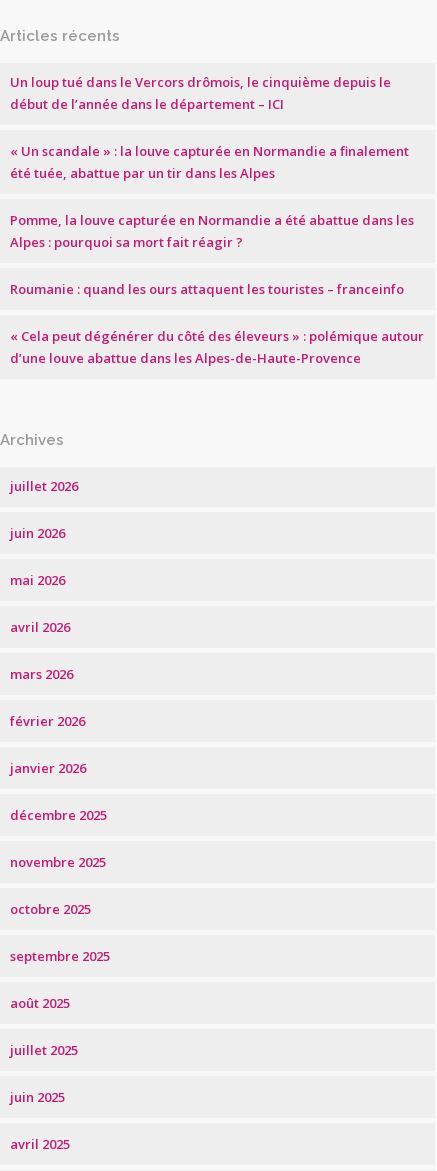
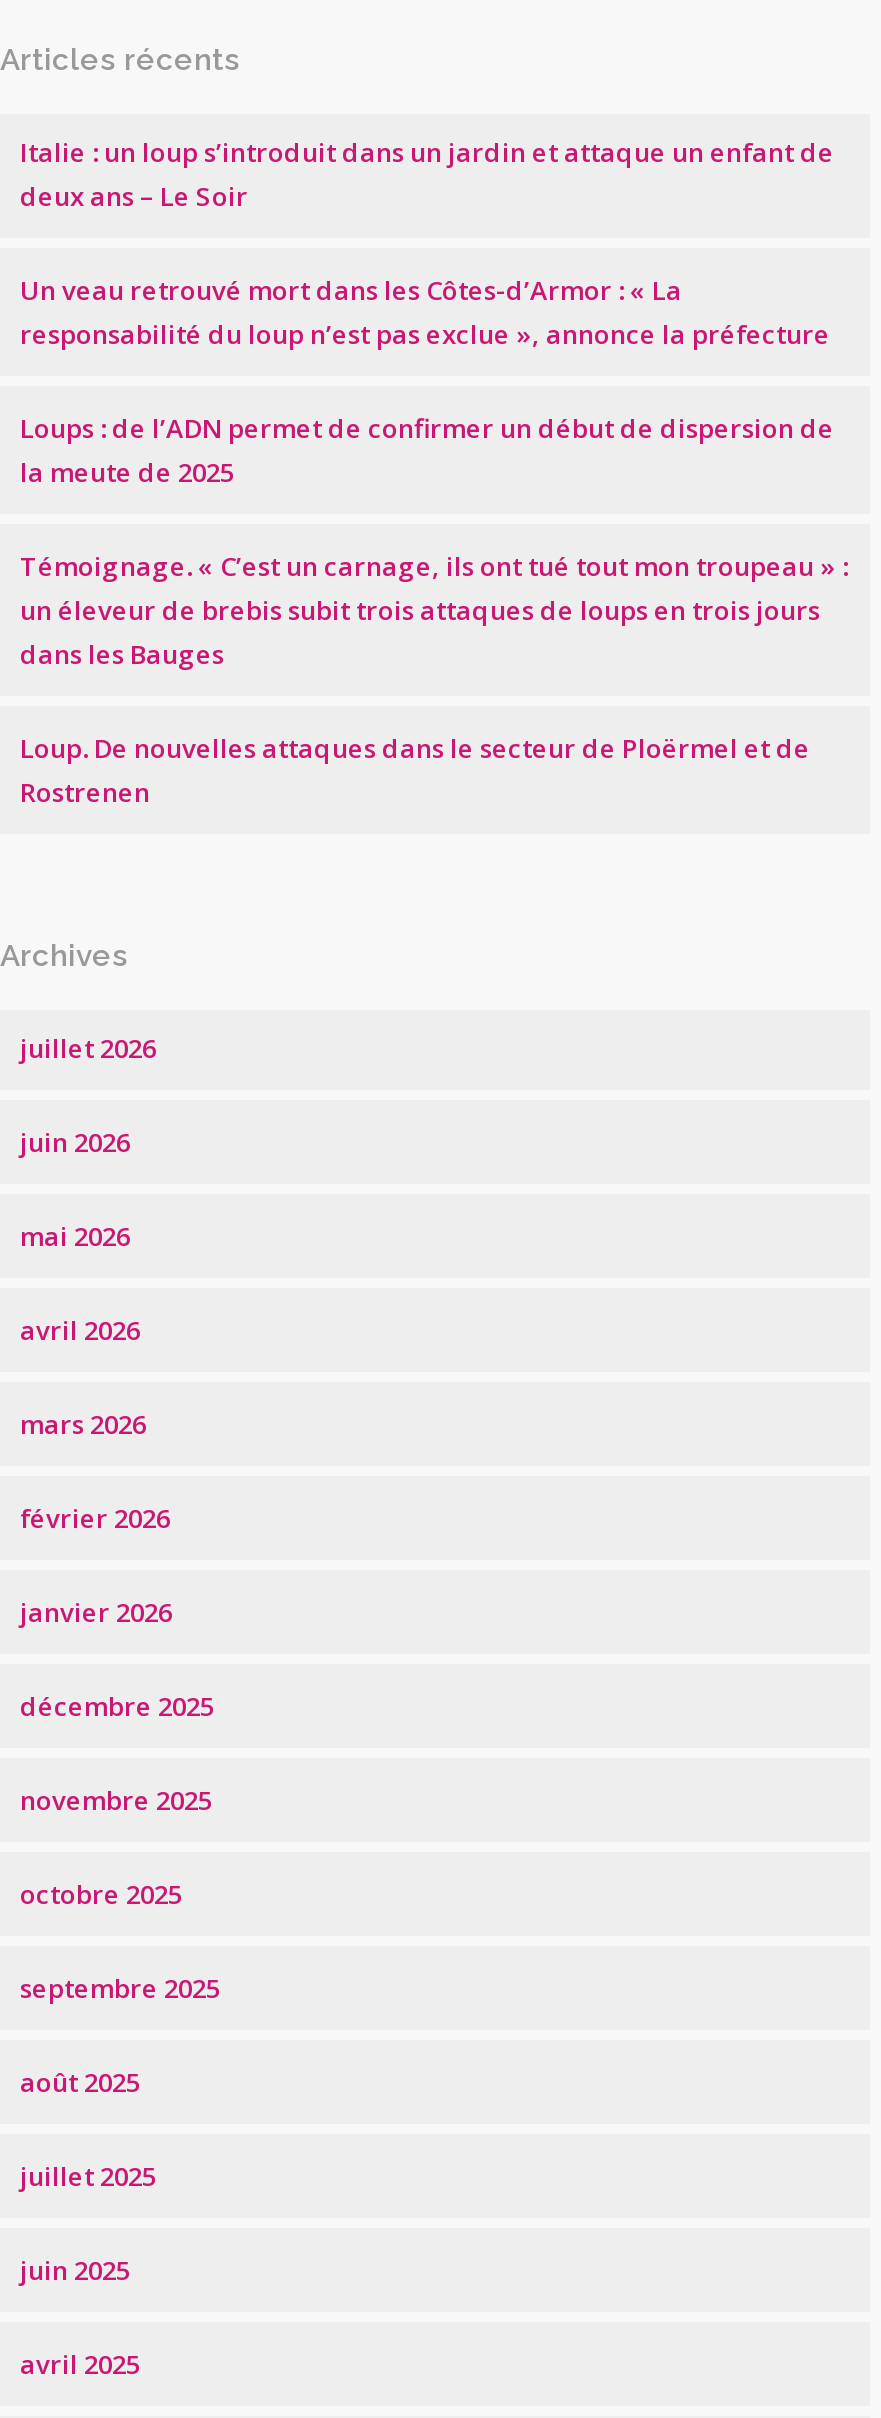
[10,73,391,113] Un loup tué dans le Vercors drômois, le cinquième depuis le | début de l’année dans le département – ICI -> [20,134,834,214] Italie : un loup s’introduit dans un jardin et attaque un enfant de | deux ans – Le Soir
[10,142,409,182] « Un scandale » : la louve capturée en Normandie a finalement | été tuée, abattue par un tir dans les Alpes -> [20,272,830,352] Un veau retrouvé mort dans les Côtes-d’Armor : « La | responsabilité du loup n’est pas exclue », annonce la préfecture
[10,211,414,251] Pomme, la louve capturée en Normandie a été abattue dans les | Alpes : pourquoi sa mort fait réagir ? -> [20,410,834,490] Loups : de l’ADN permet de confirmer un début de dispersion de | la meute de 2025
[10,280,404,298] Roumanie : quand les ours attaquent les touristes – franceinfo -> [20,548,848,672] Témoignage. « C’est un carnage, ils ont tué tout mon troupeau » : | un éleveur de brebis subit trois attaques de loups en trois jours | dans les Bauges
[10,327,424,367] « Cela peut dégénérer du côté des éleveurs » : polémique autour | d’une louve abattue dans les Alpes-de-Haute-Provence -> [20,730,810,810] Loup. De nouvelles attaques dans le secteur de Ploërmel et de | Rostrenen

